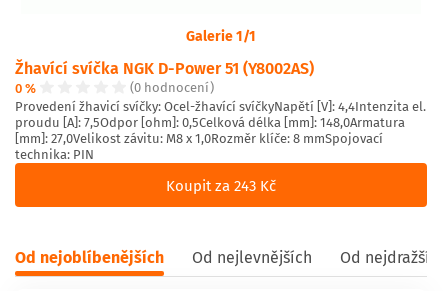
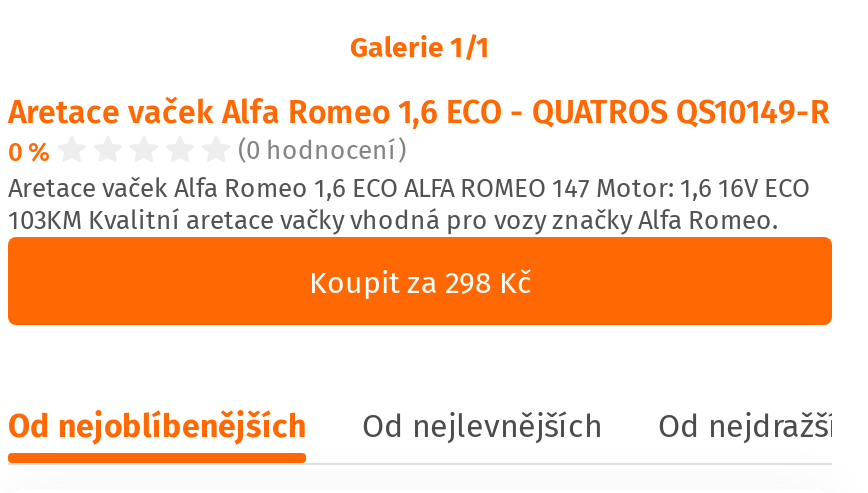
[15,55,314,80] Žhavící svíčka NGK D-Power 51 (Y8002AS) -> [8,85,830,135] Aretace vaček Alfa Romeo 1,6 ECO - QUATROS QS10149-R
[15,97,426,164] Provedení žhavicí svíčky: Ocel-žhavící svíčkyNapětí [V]: 4,4Intenzita el. | proudu [A]: 7,5Odpor [ohm]: 0,5Celková délka [mm]: 148,0Armatura | [mm]: 27,0Velikost závitu: M8 x 1,0Rozměr klíče: 8 mmSpojovací | technika: PIN -> [8,170,810,240] Aretace vaček Alfa Romeo 1,6 ECO ALFA ROMEO 147 Motor: 1,6 16V ECO | 103KM Kvalitní aretace vačky vhodná pro vozy značky Alfa Romeo.
[166,174,276,196] Koupit za 243 Kč -> [309,260,531,304] Koupit za 298 Kč

